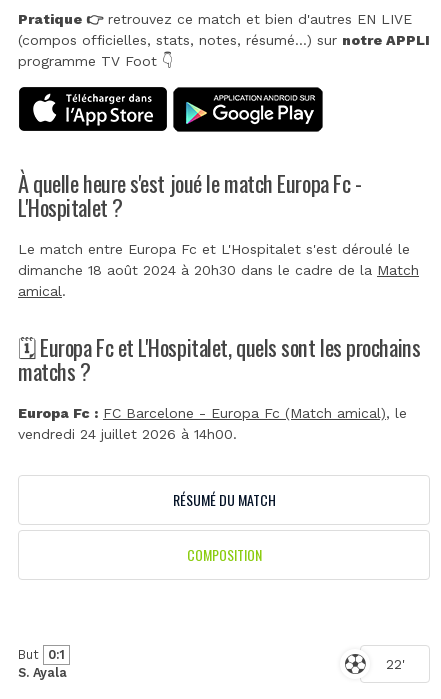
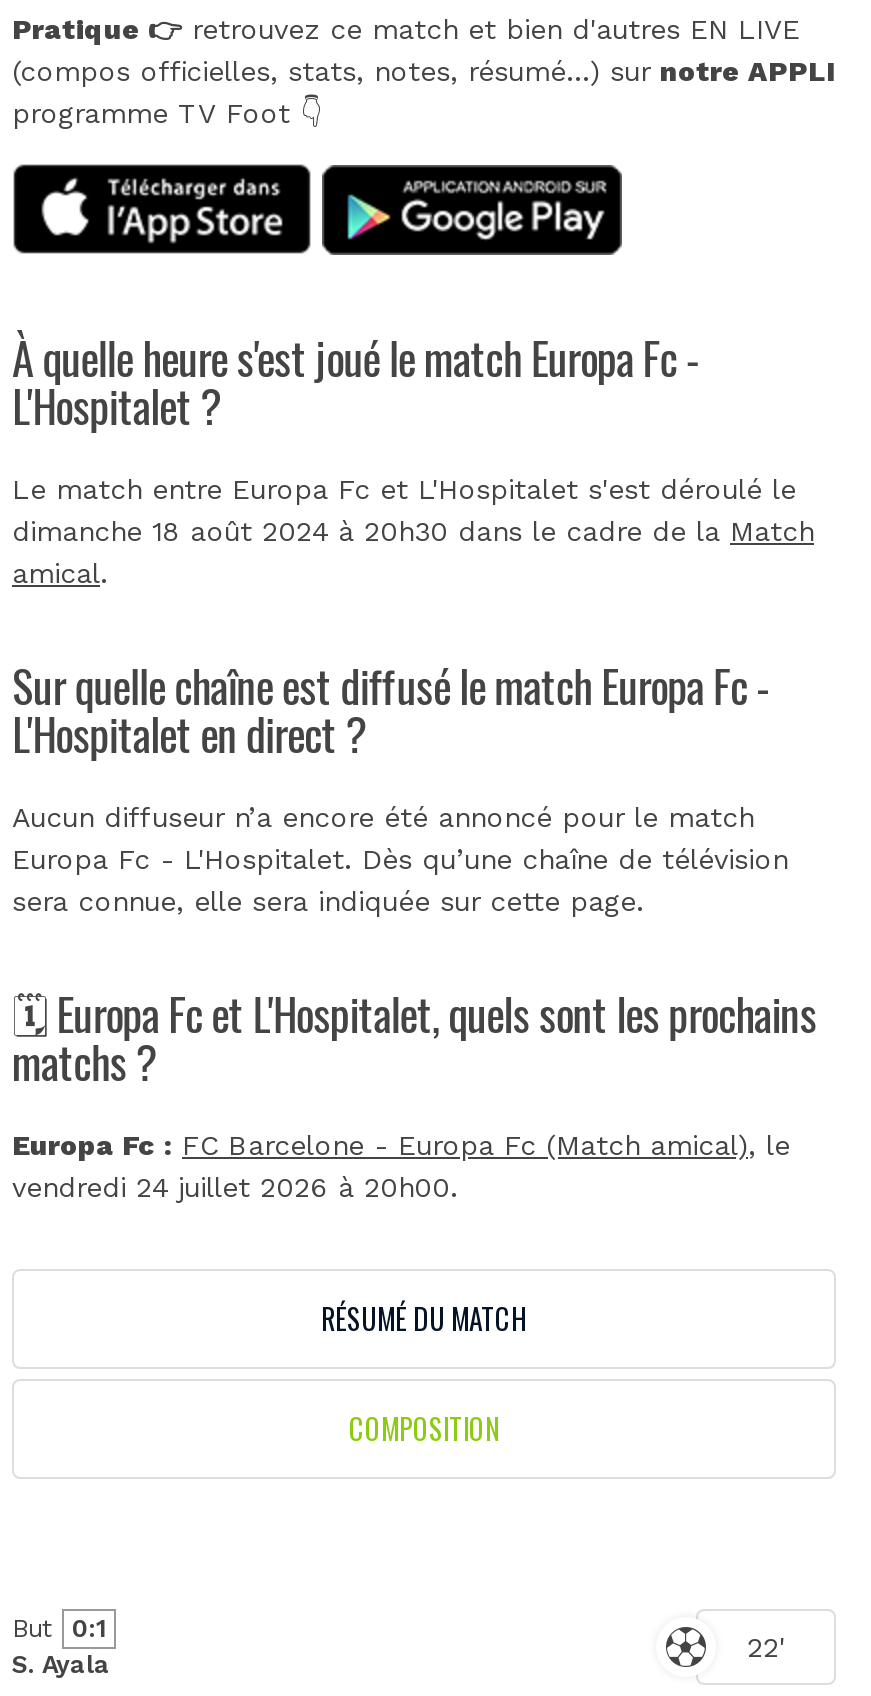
none -> [12,651,788,917] Sur quelle chaîne est diffusé le match Europa Fc - | L'Hospitalet en direct ? | Aucun diffuseur n’a encore été annoncé pour le match | Europa Fc - L'Hospitalet. Dès qu’une chaîne de télévision | sera connue, elle sera indiquée sur cette page.
[18,426,237,442] vendredi 24 juillet 2026 à 14h00. -> [12,1171,458,1203] vendredi 24 juillet 2026 à 20h00.

